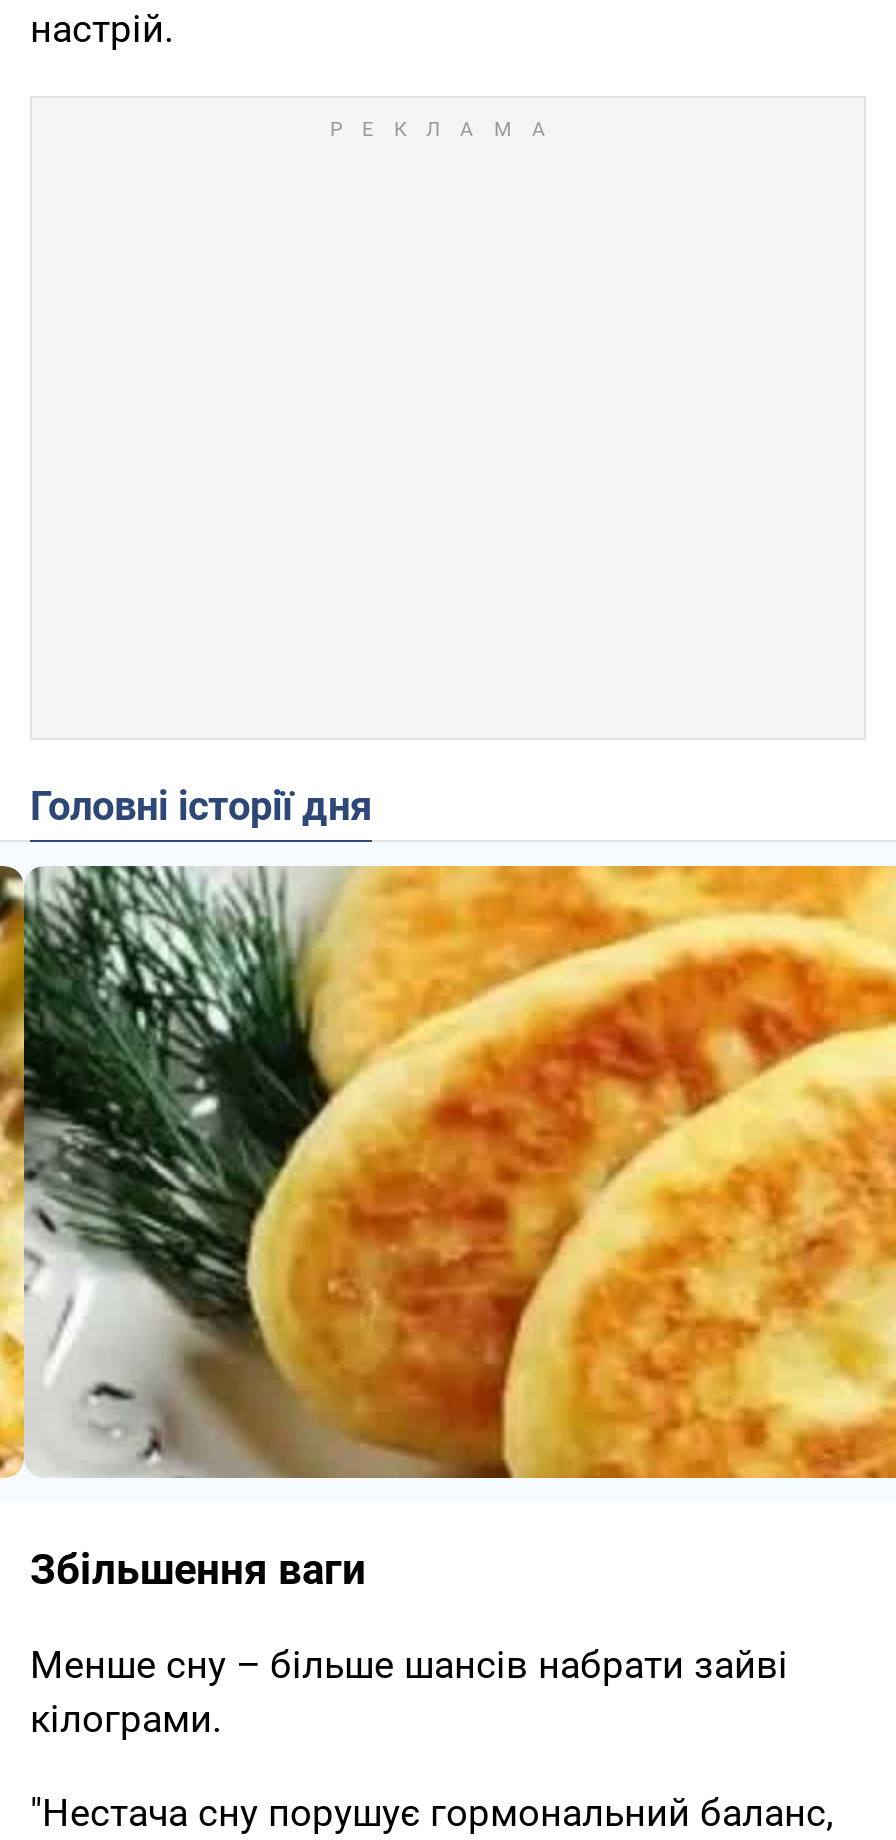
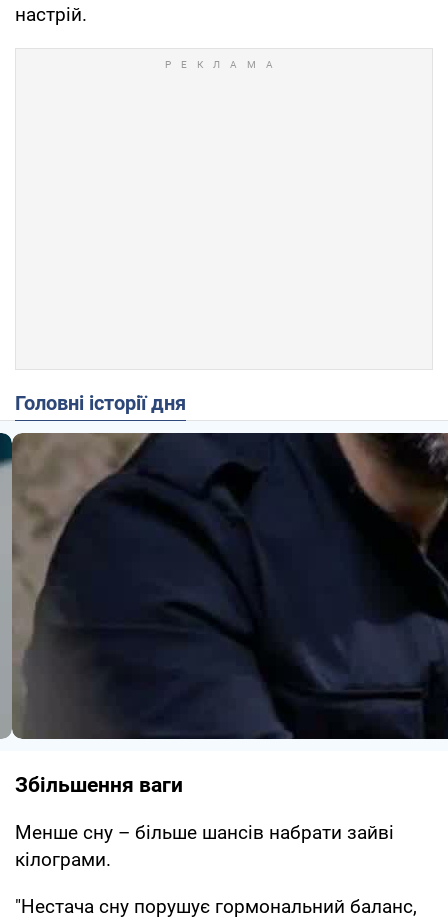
[6,864,890,1480] [image] -> [3,432,445,740] [image]

